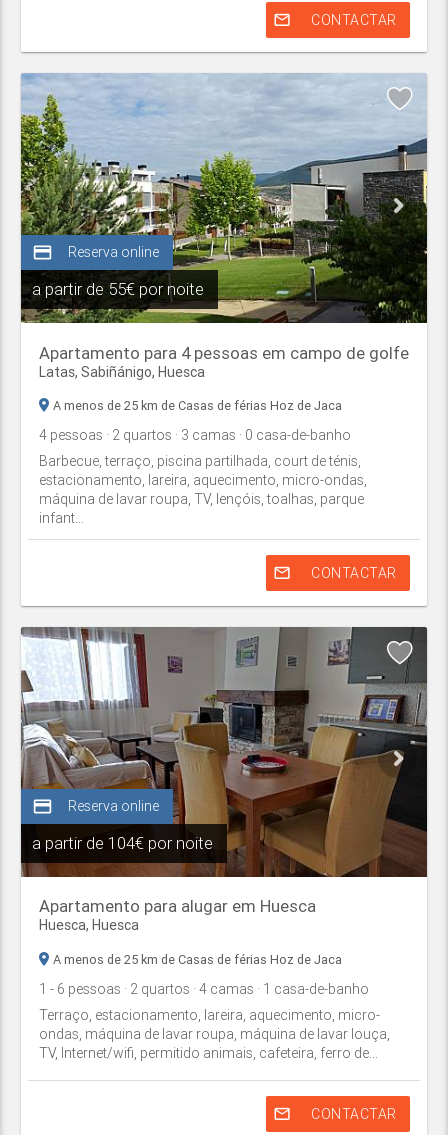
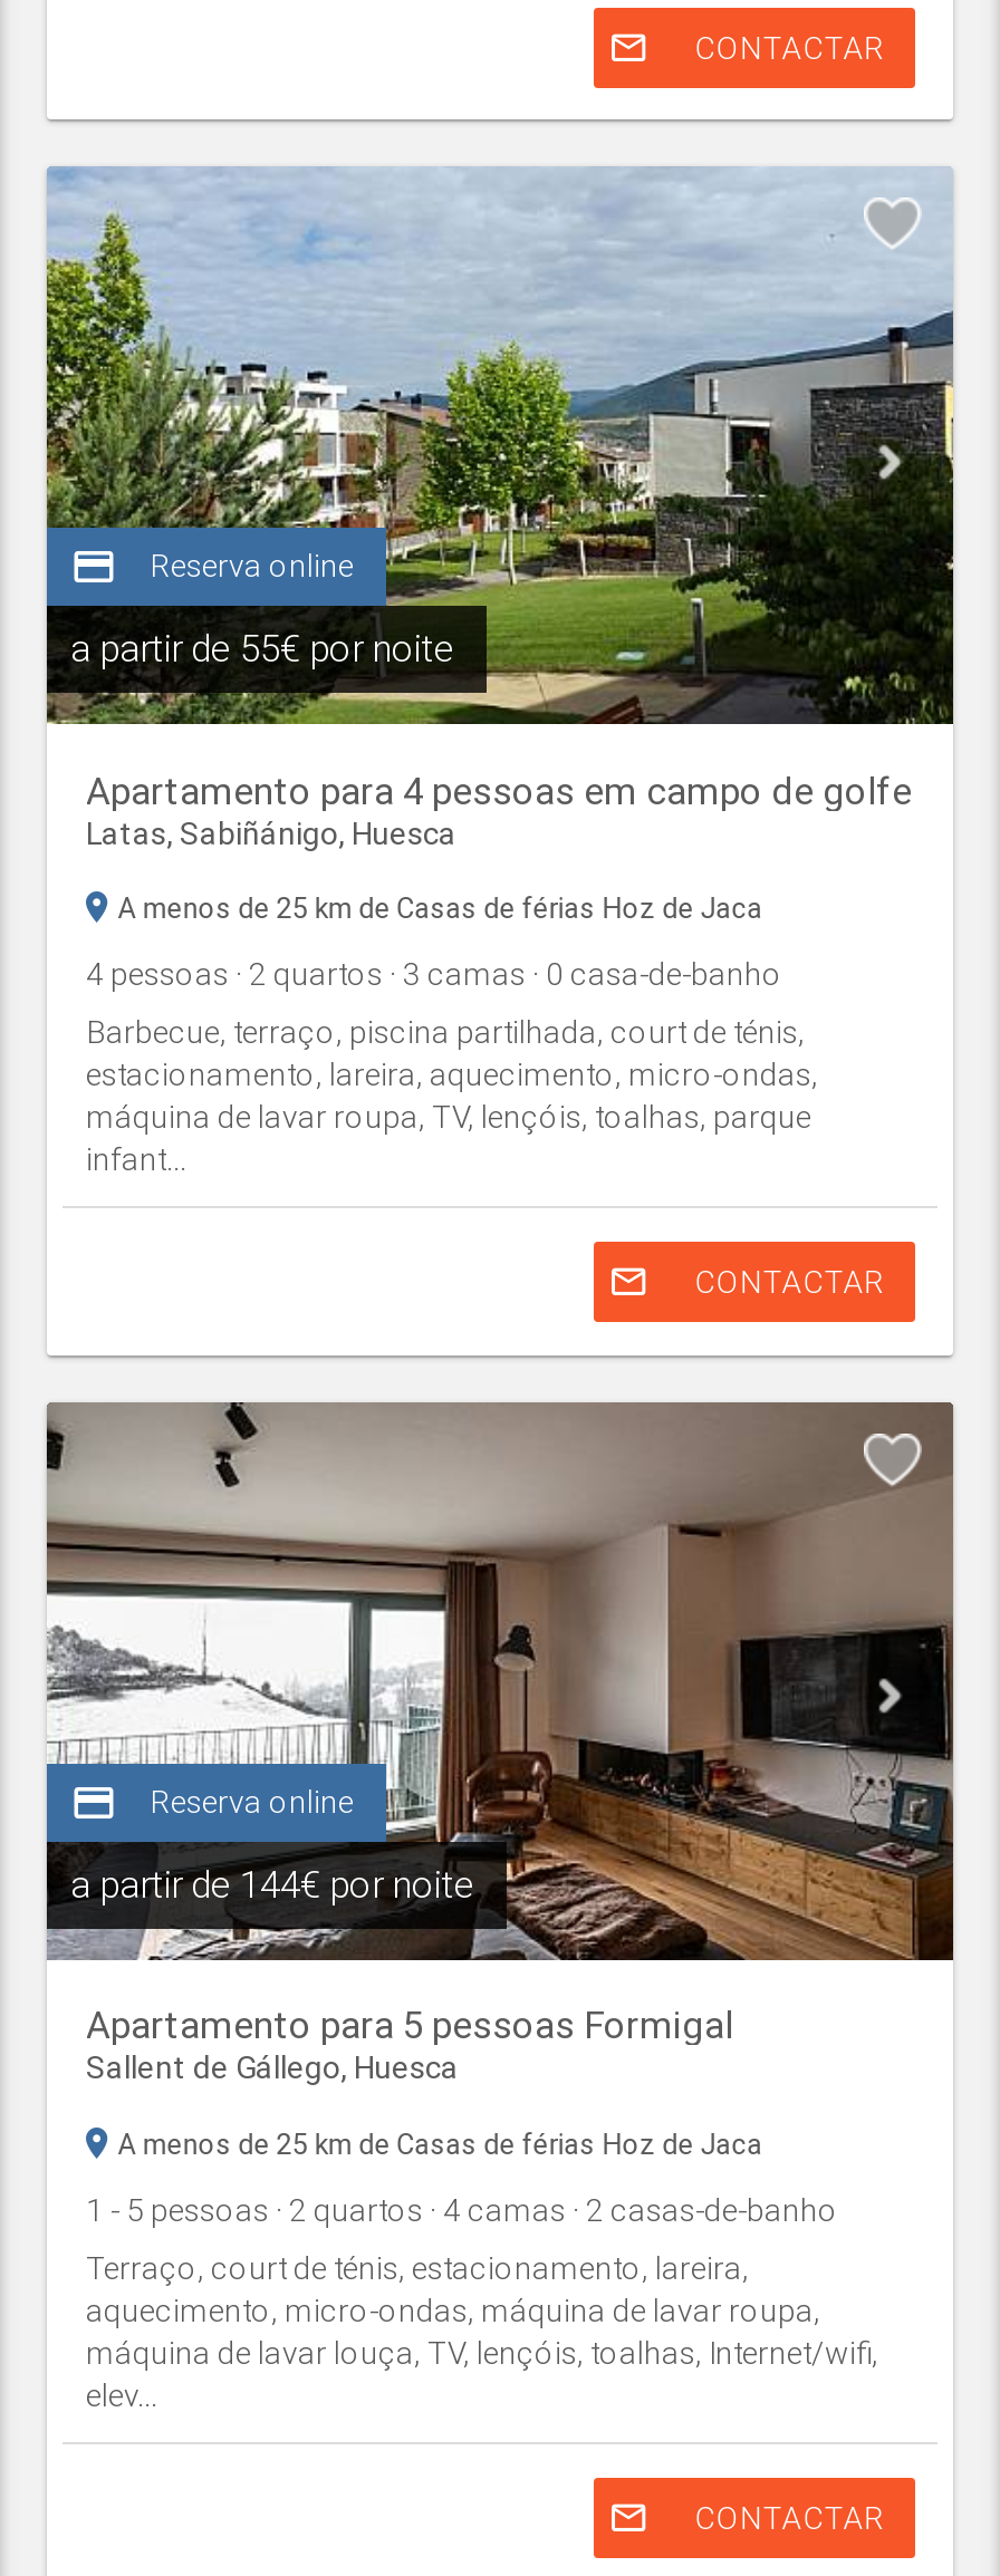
[20,627,427,878] [image] | a partir de 104€ por noite -> [45,1402,955,1960] [image] | a partir de 144€ por noite
[38,895,315,934] Apartamento para alugar em Huesca | Huesca, Huesca -> [86,2001,733,2088] Apartamento para 5 pessoas Formigal | Sallent de Gállego, Huesca
[38,980,389,1062] 1 - 6 pessoas · 2 quartos · 4 camas · 1 casa-de-banho | Terraço, estacionamento, lareira, aquecimento, micro- | ondas, máquina de lavar roupa, máquina de lavar louça, | TV, Internet/wifi, permitido animais, cafeteira, ferro de... -> [86,2190,878,2416] 1 - 5 pessoas · 2 quartos · 4 camas · 2 casas-de-banho | Terraço, court de ténis, estacionamento, lareira, | aquecimento, micro-ondas, máquina de lavar roupa, | máquina de lavar louça, TV, lençóis, toalhas, Internet/wifi, | elev...

